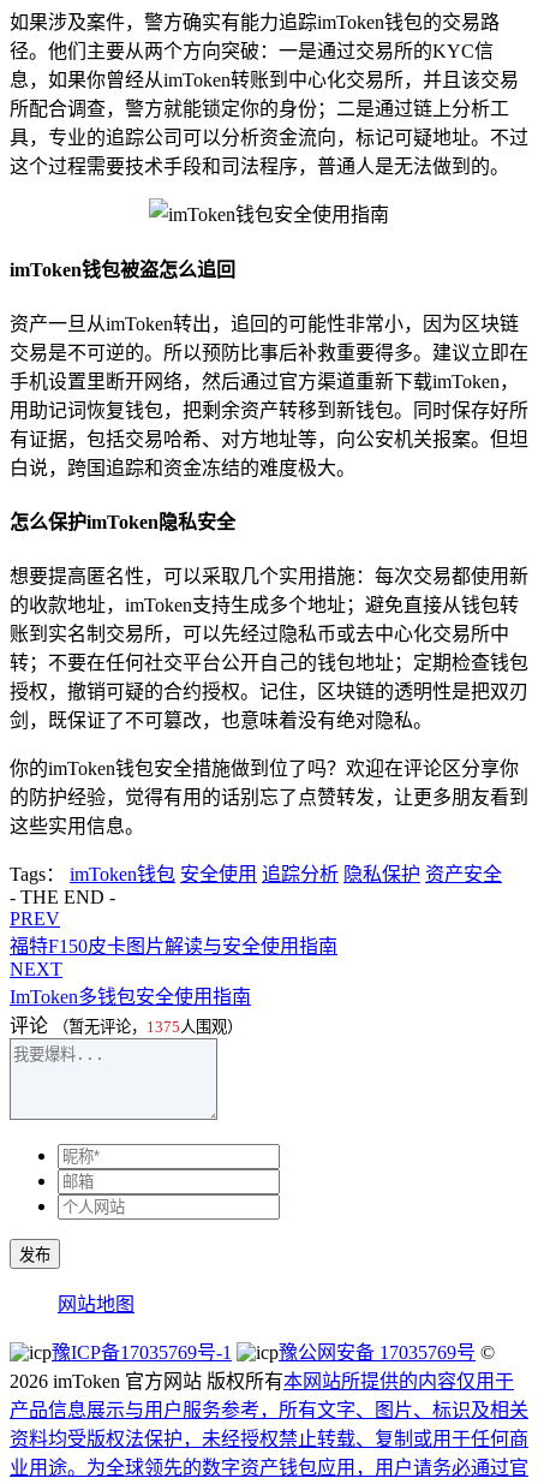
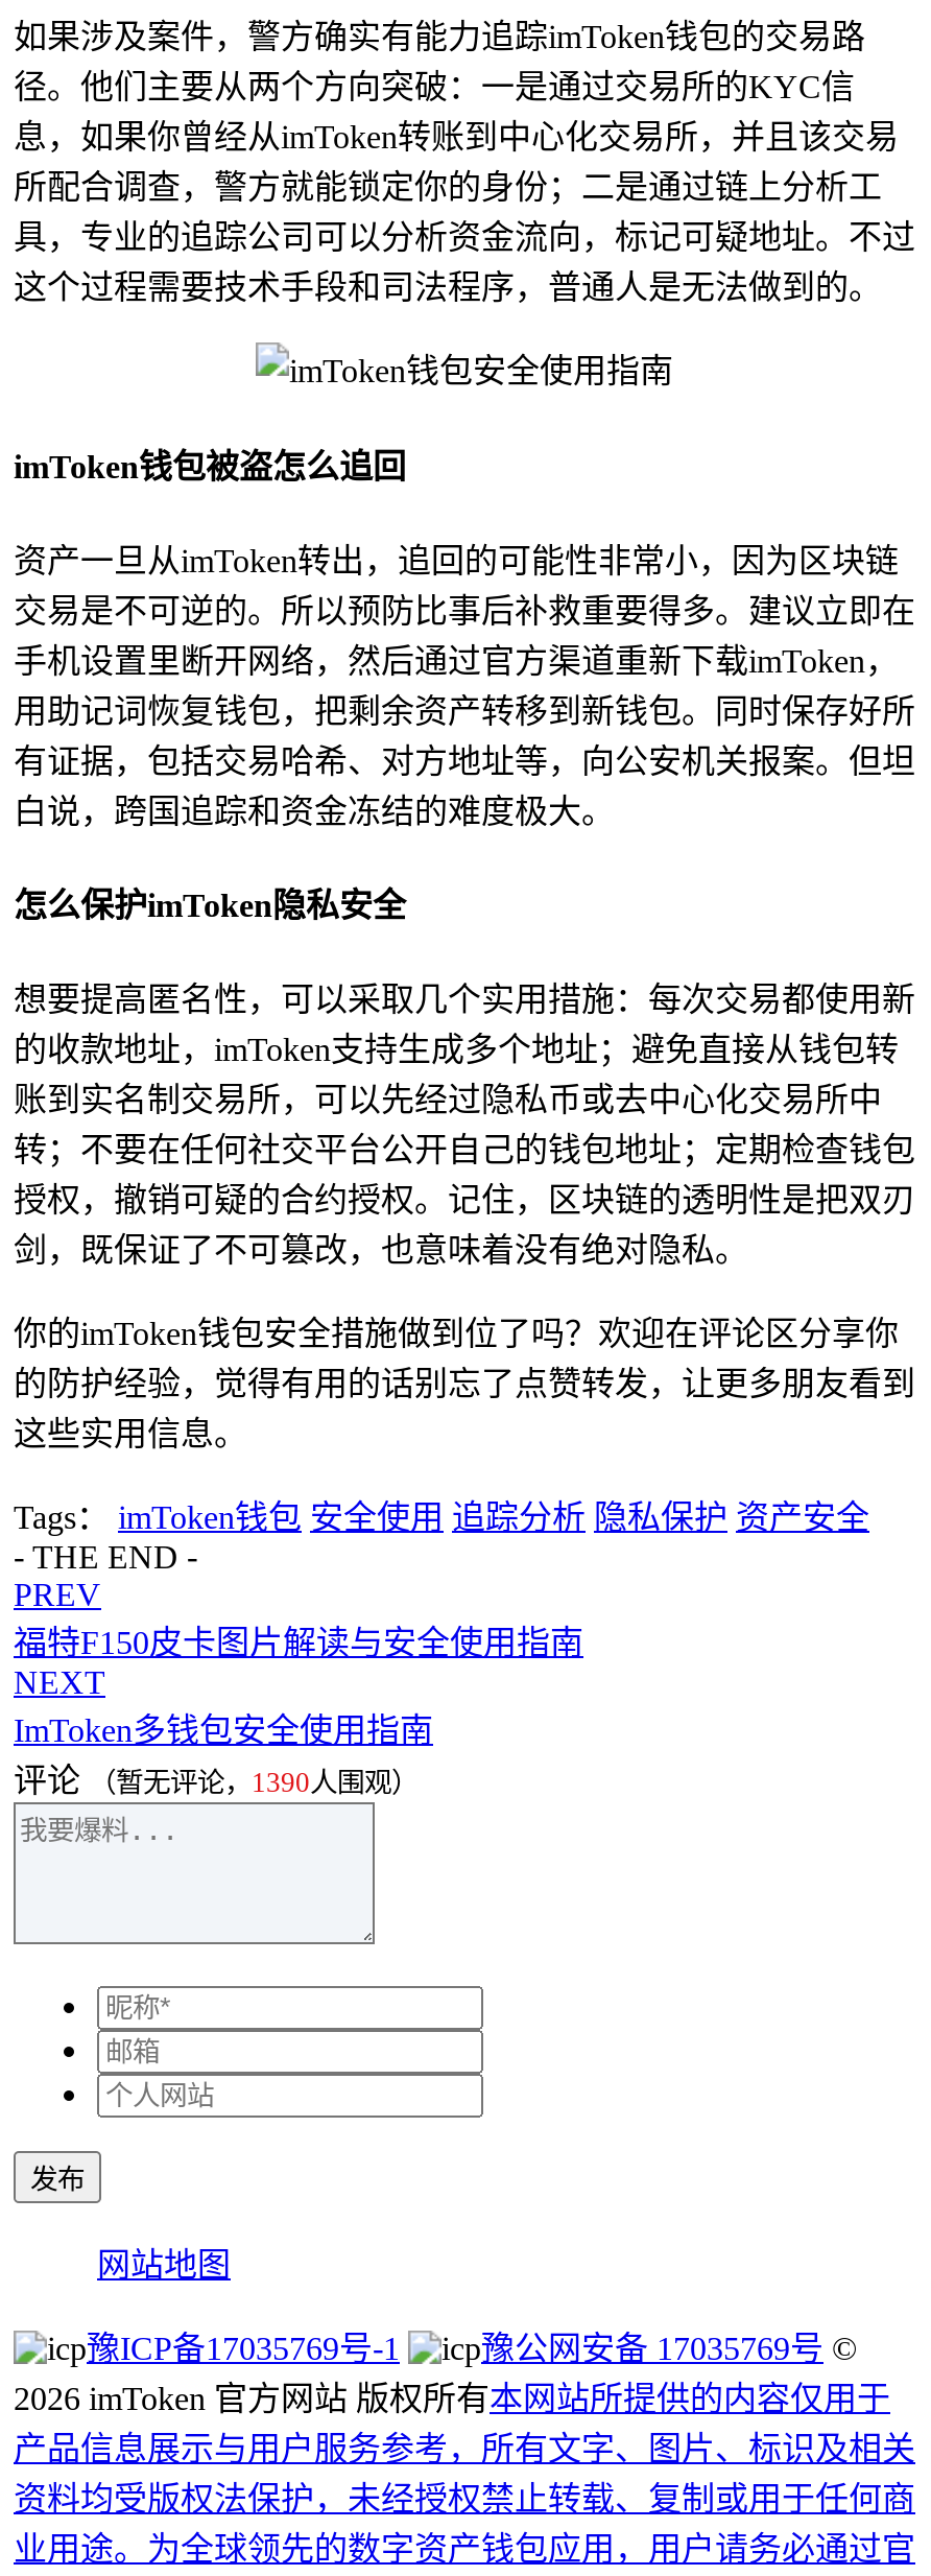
[10,1016,243,1036] 评论（暂无评论，1375人围观） -> [14,1763,419,1799] 评论（暂无评论，1390人围观）

